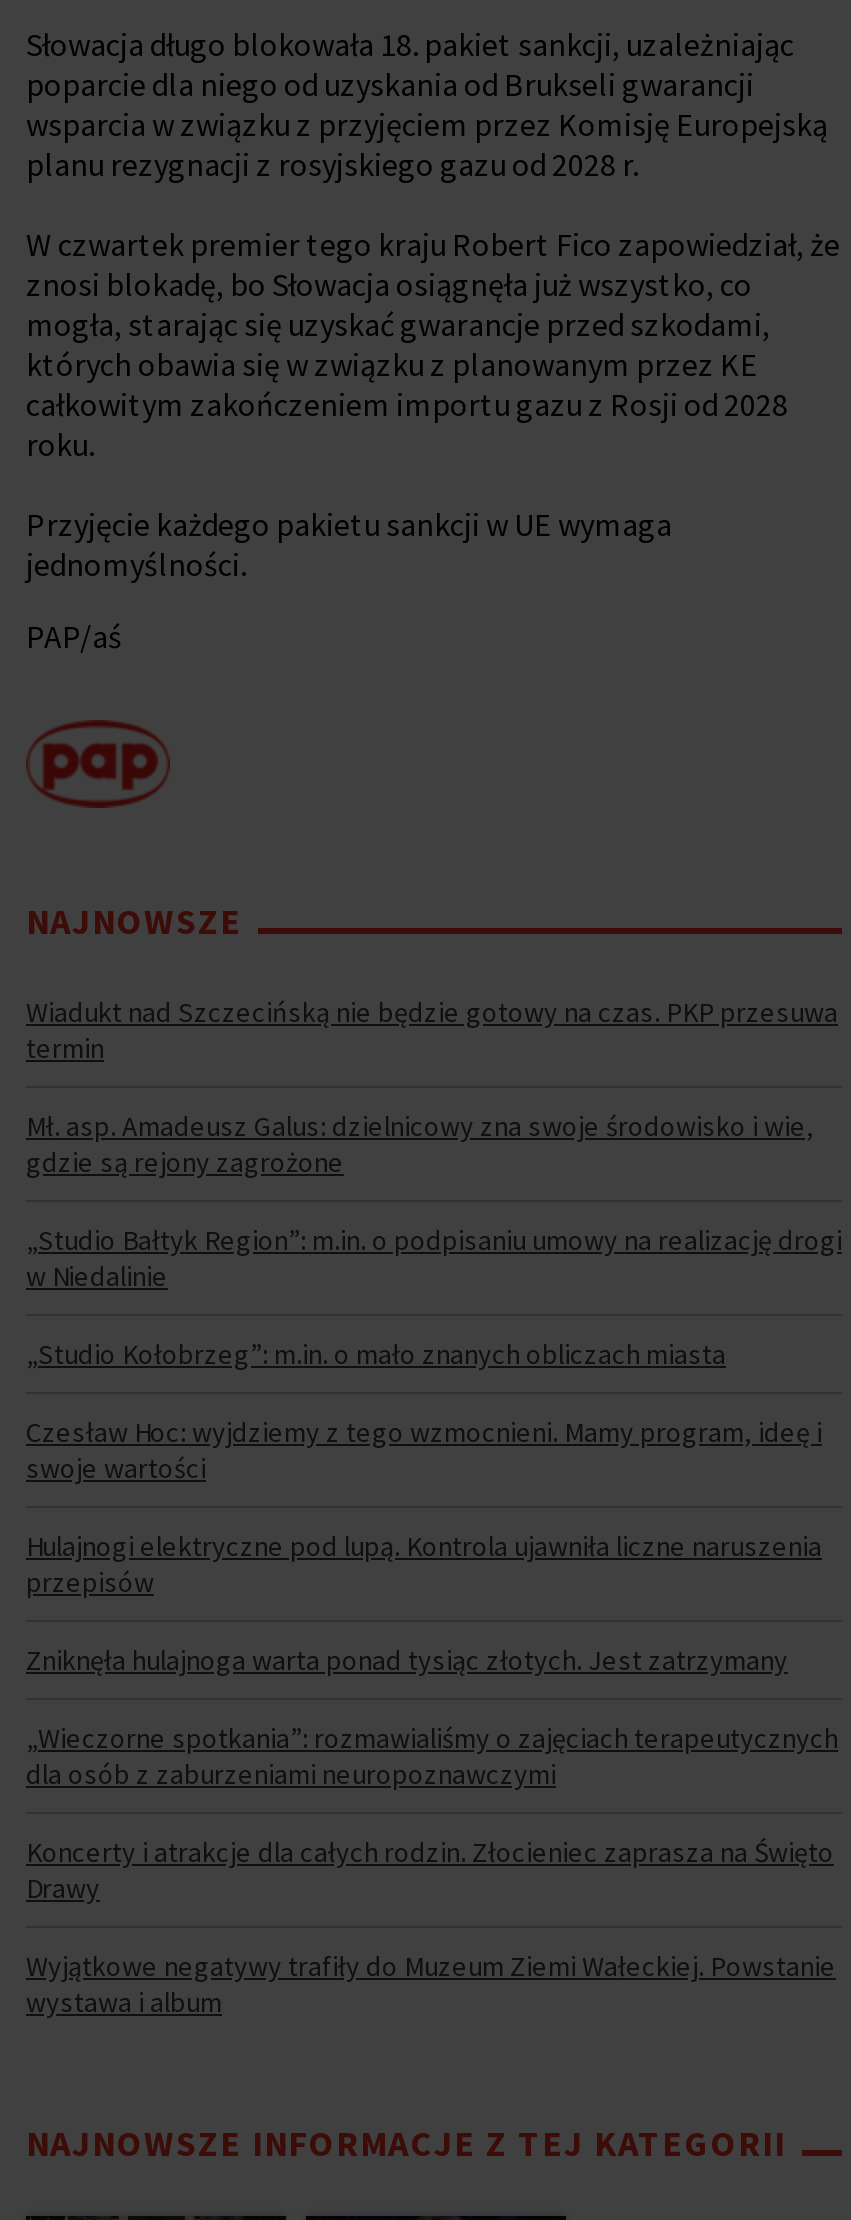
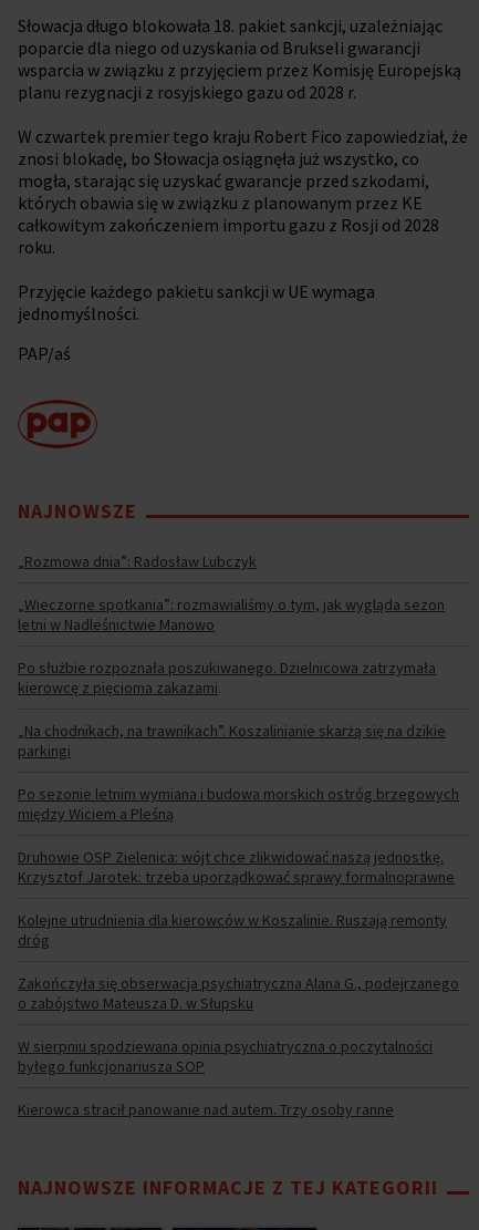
[26,993,838,1065] Wiadukt nad Szczecińską nie będzie gotowy na czas. PKP przesuwa | termin -> [18,551,257,571] „Rozmowa dnia”: Radosław Lubczyk
[26,1107,814,1179] Mł. asp. Amadeusz Galus: dzielnicowy zna swoje środowisko i wie, | gdzie są rejony zagrożone -> [18,594,445,634] „Wieczorne spotkania”: rozmawialiśmy o tym, jak wygląda sezon | letni w Nadleśnictwie Manowo
[26,1221,842,1293] „Studio Bałtyk Region”: m.in. o podpisaniu umowy na realizację drogi | w Niedalinie -> [18,657,436,697] Po służbie rozpoznała poszukiwanego. Dzielnicowa zatrzymała | kierowcę z pięcioma zakazami
[26,1335,726,1371] „Studio Kołobrzeg”: m.in. o mało znanych obliczach miasta -> [18,720,446,760] „Na chodnikach, na trawnikach”. Koszalinianie skarżą się na dzikie | parkingi
[26,1413,822,1485] Czesław Hoc: wyjdziemy z tego wzmocnieni. Mamy program, ideę i | swoje wartości -> [18,783,459,823] Po sezonie letnim wymiana i budowa morskich ostróg brzegowych | między Wiciem a Pleśną
[26,1527,822,1599] Hulajnogi elektryczne pod lupą. Kontrola ujawniła liczne naruszenia | przepisów -> [18,846,455,886] Druhowie OSP Zielenica: wójt chce zlikwidować naszą jednostkę. | Krzysztof Jarotek: trzeba uporządkować sprawy formalnoprawne
[26,1641,788,1677] Zniknęła hulajnoga warta ponad tysiąc złotych. Jest zatrzymany -> [18,909,447,949] Kolejne utrudnienia dla kierowców w Koszalinie. Ruszają remonty | dróg
[26,1719,838,1791] „Wieczorne spotkania”: rozmawialiśmy o zajęciach terapeutycznych | dla osób z zaburzeniami neuropoznawczymi -> [18,973,459,1012] Zakończyła się obserwacja psychiatryczna Alana G., podejrzanego | o zabójstwo Mateusza D. w Słupsku
[26,1833,834,1905] Koncerty i atrakcje dla całych rodzin. Złocieniec zaprasza na Święto | Drawy -> [18,1036,433,1076] W sierpniu spodziewana opinia psychiatryczna o poczytalności | byłego funkcjonariusza SOP
[26,1947,836,2019] Wyjątkowe negatywy trafiły do Muzeum Ziemi Wałeckiej. Powstanie | wystawa i album -> [18,1099,394,1119] Kierowca stracił panowanie nad autem. Trzy osoby ranne

